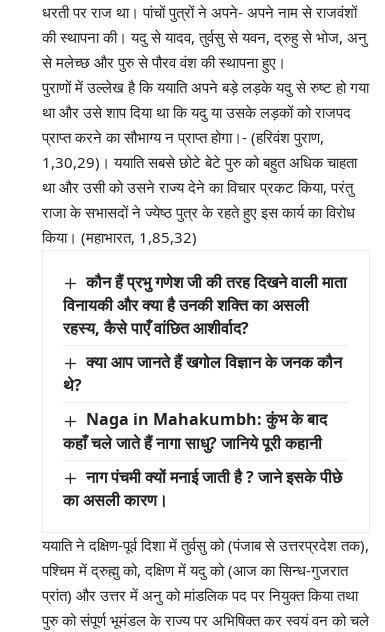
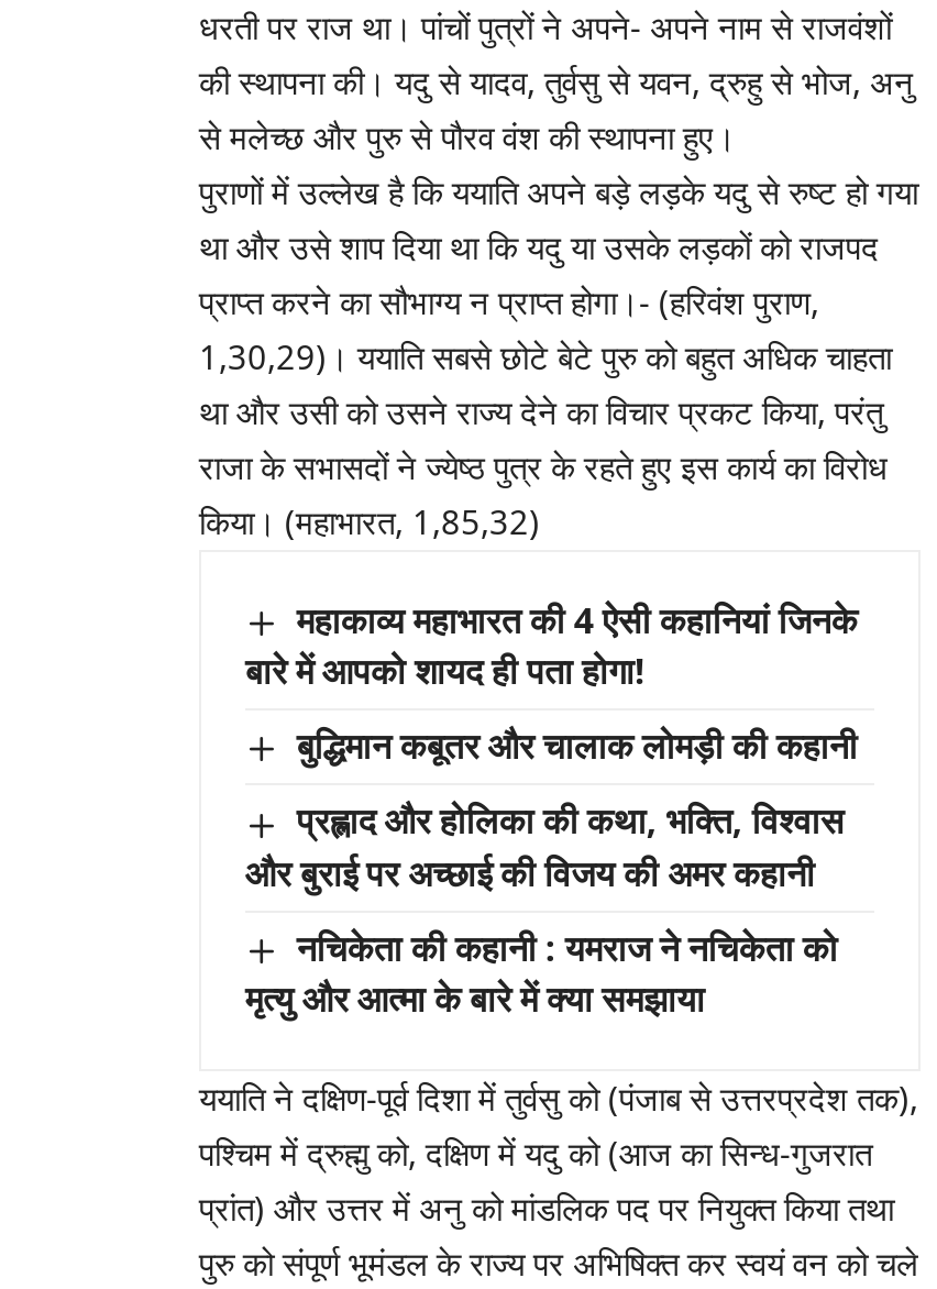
[63,271,347,339] कौन हैं प्रभु गणेश जी की तरह दिखने वाली माता | विनायकी और क्या है उनकी शक्ति का असली | रहस्य, कैसे पाएँ वांछित आशीर्वाद? -> [245,597,858,696] महाकाव्य महाभारत की 4 ऐसी कहानियां जिनके | बारे में आपको शायद ही पता होगा!
[63,351,342,396] क्या आप जानते हैं खगोल विज्ञान के जनक कौन | थे? -> [297,722,858,771] बुद्धिमान कबूतर और चालाक लोमड़ी की कहानी
[63,408,327,454] Naga in Mahakumbh: कुंभ के बाद | कहाँ चले जाते हैं नागा साधु? जानिये पूरी कहानी -> [245,797,844,897] प्रह्लाद और होलिका की कथा, भक्ति, विश्वास | और बुराई पर अच्छाई की विजय की अमर कहानी
[63,466,342,511] नाग पंचमी क्यों मनाई जाती है ? जाने इसके पीछे | का असली कारण। -> [245,923,838,1022] नचिकेता की कहानी : यमराज ने नचिकेता को | मृत्यु और आत्मा के बारे में क्या समझाया

